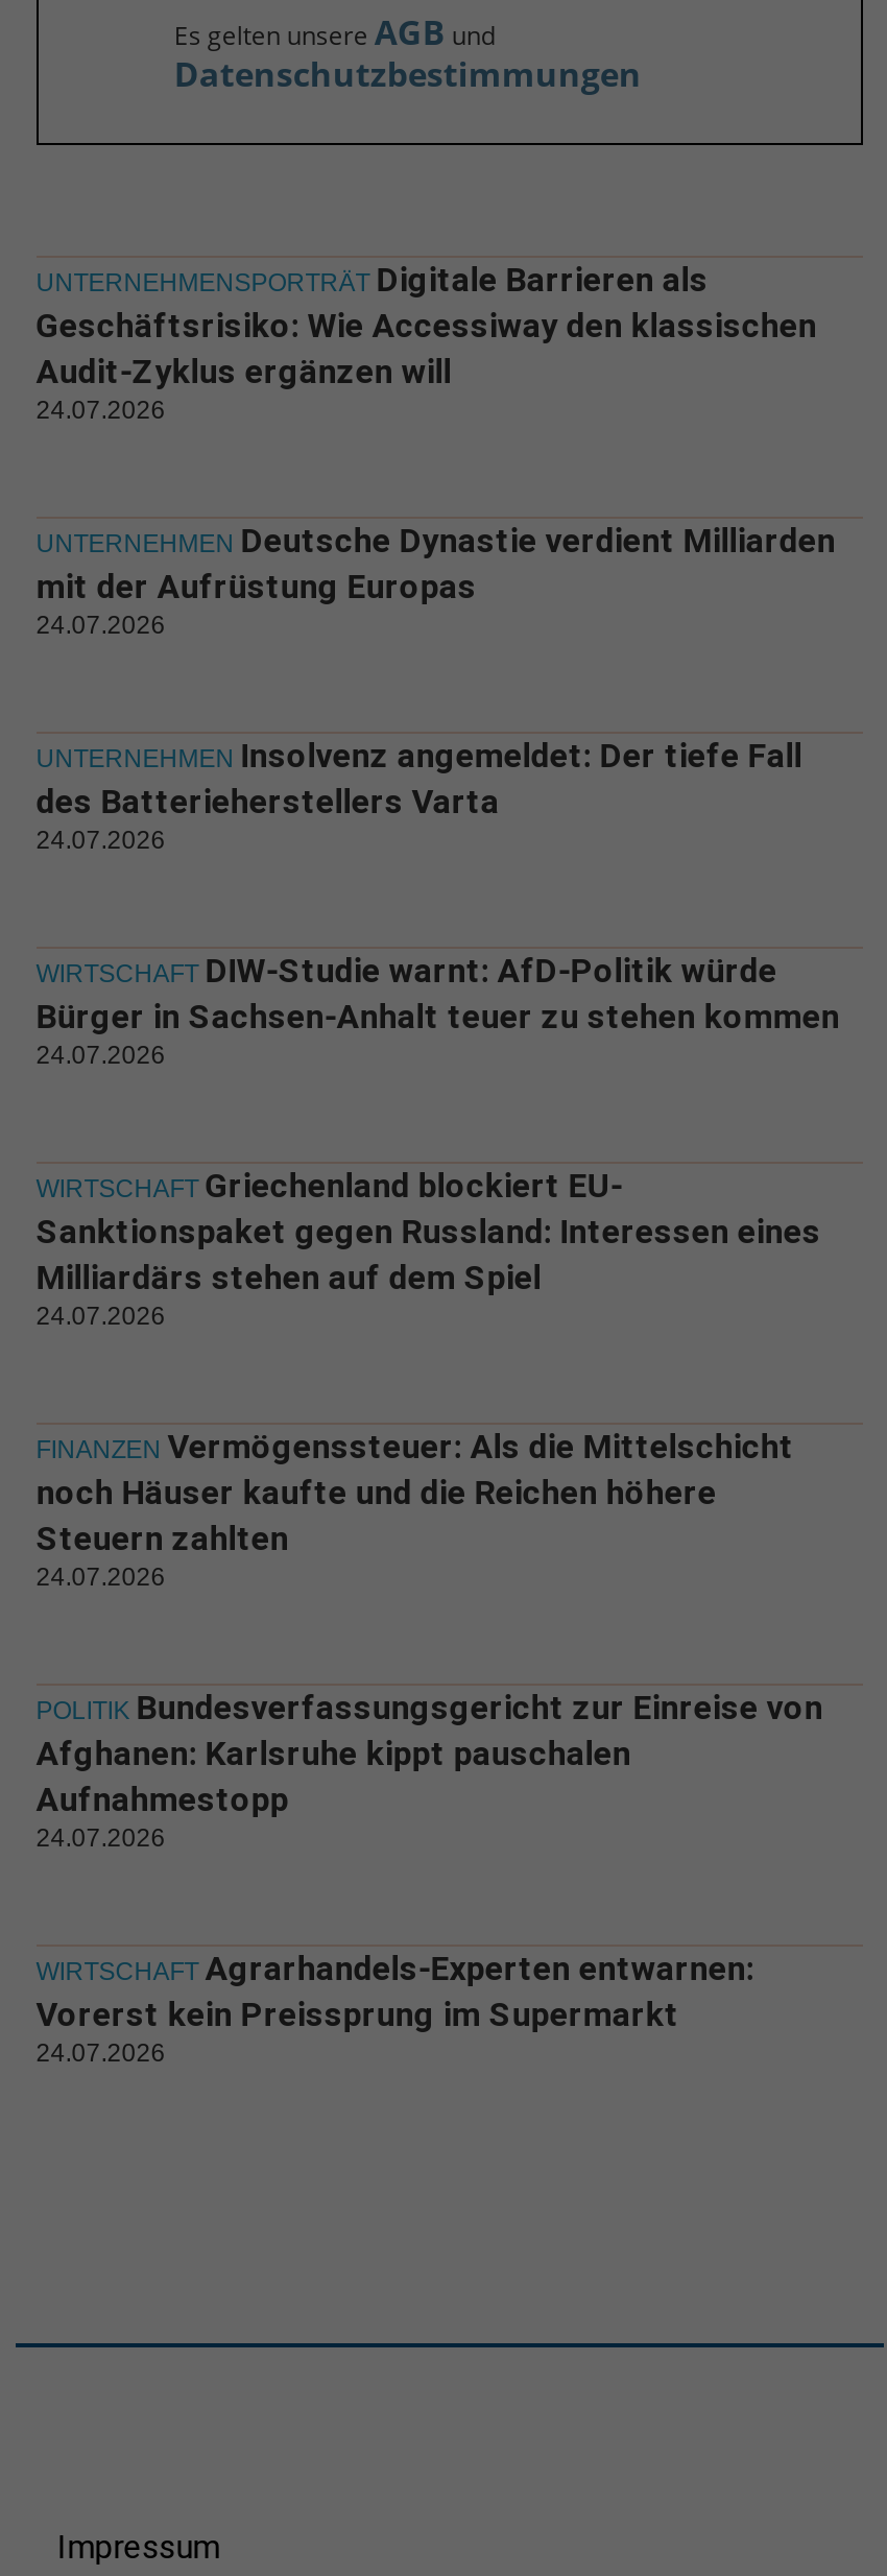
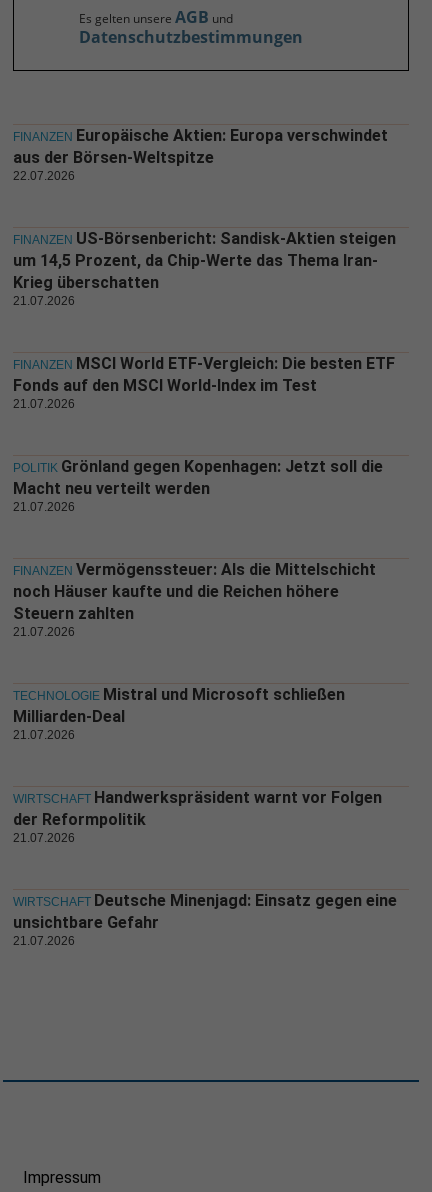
[36,260,839,1331] UNTERNEHMENSPORTRÄT Digitale Barrieren als | Geschäftsrisiko: Wie Accessiway den klassischen | Audit-Zyklus ergänzen will | 24.07.2026 | UNTERNEHMEN Deutsche Dynastie verdient Milliarden | mit der Aufrüstung Europas | 24.07.2026 | UNTERNEHMEN Insolvenz angemeldet: Der tiefe Fall | des Batterieherstellers Varta | 24.07.2026 | WIRTSCHAFT DIW-Studie warnt: AfD-Politik würde | Bürger in Sachsen-Anhalt teuer zu stehen kommen | 24.07.2026 | WIRTSCHAFT Griechenland blockiert EU- | Sanktionspaket gegen Russland: Interessen eines | Milliardärs stehen auf dem Spiel | 24.07.2026 -> [13,126,396,514] FINANZEN Europäische Aktien: Europa verschwindet | aus der Börsen-Weltspitze | 22.07.2026 | FINANZEN US-Börsenbericht: Sandisk-Aktien steigen | um 14,5 Prozent, da Chip-Werte das Thema Iran- | Krieg überschatten | 21.07.2026 | FINANZEN MSCI World ETF-Vergleich: Die besten ETF | Fonds auf den MSCI World-Index im Test | 21.07.2026 | POLITIK Grönland gegen Kopenhagen: Jetzt soll die | Macht neu verteilt werden | 21.07.2026
moved [36,1427,793,1559] -> [13,560,376,623]: FINANZEN Vermögenssteuer: Als die Mittelschicht | noch Häuser kaufte und die Reichen höhere | Steuern zahlten
[36,1563,823,2068] 24.07.2026 | POLITIK Bundesverfassungsgericht zur Einreise von | Afghanen: Karlsruhe kippt pauschalen | Aufnahmestopp | 24.07.2026 | WIRTSCHAFT Agrarhandels-Experten entwarnen: | Vorerst kein Preissprung im Supermarkt | 24.07.2026 -> [13,625,397,948] 21.07.2026 | TECHNOLOGIE Mistral und Microsoft schließen | Milliarden-Deal | 21.07.2026 | WIRTSCHAFT Handwerkspräsident warnt vor Folgen | der Reformpolitik | 21.07.2026 | WIRTSCHAFT Deutsche Minenjagd: Einsatz gegen eine | unsichtbare Gefahr | 21.07.2026

